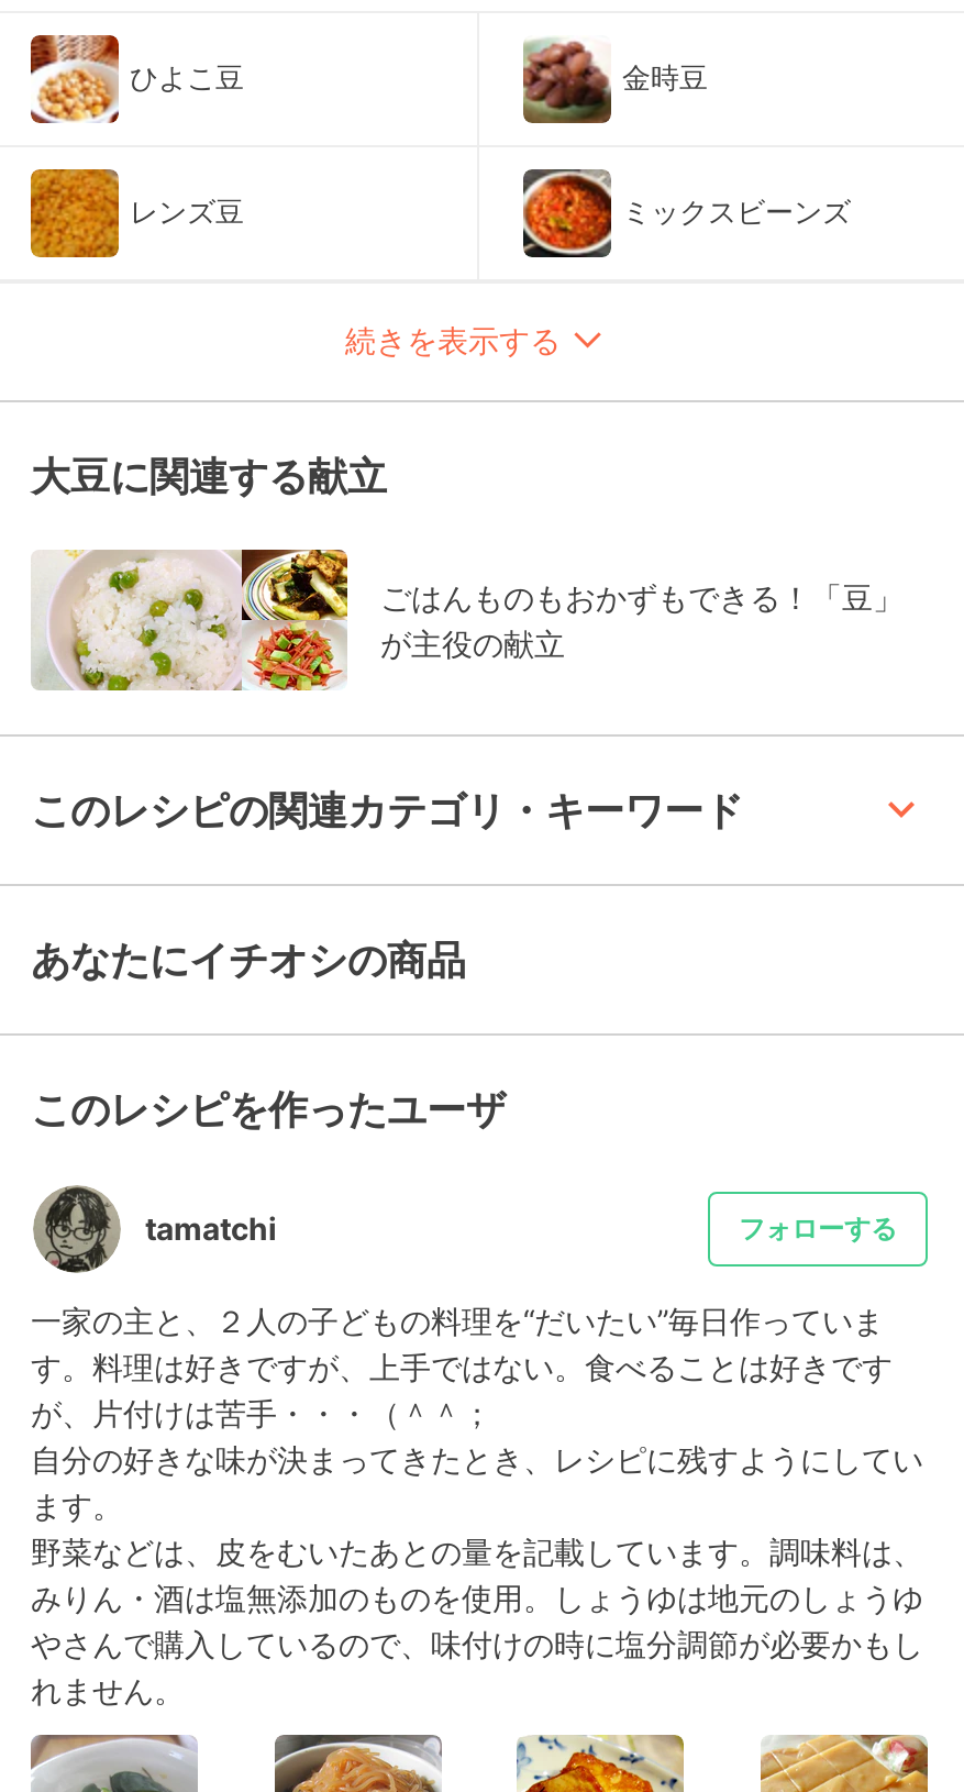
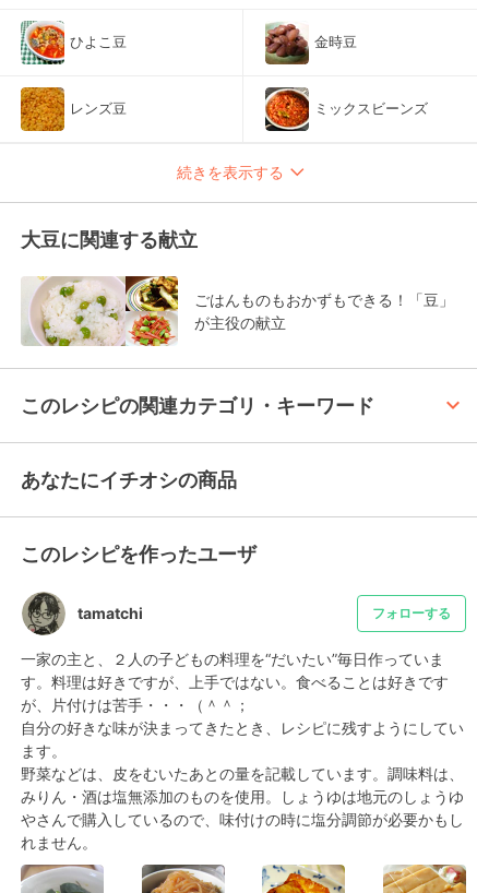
[29,33,121,125] [image] -> [20,20,65,66] [image]

